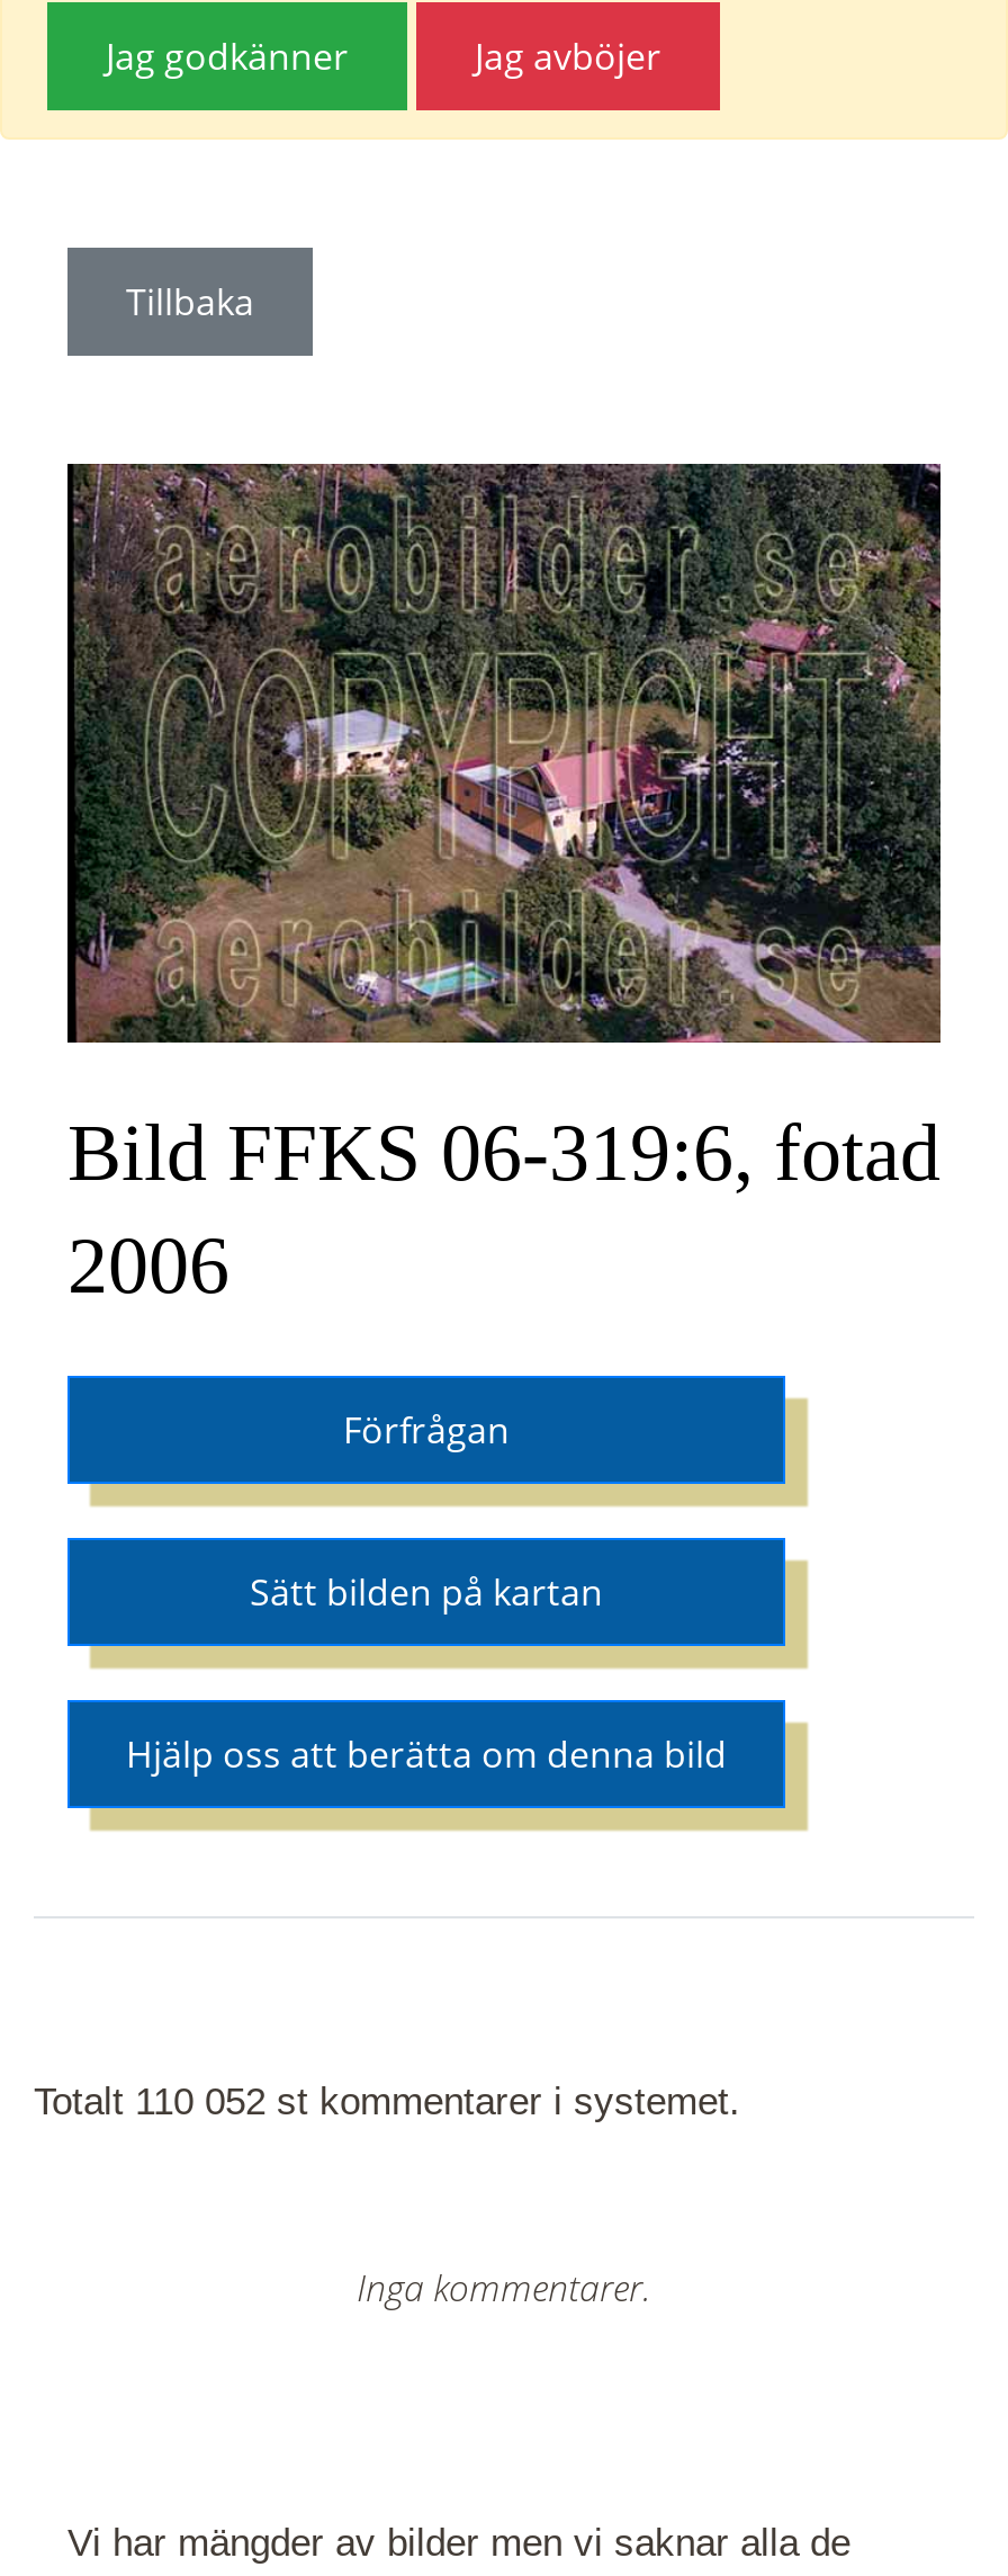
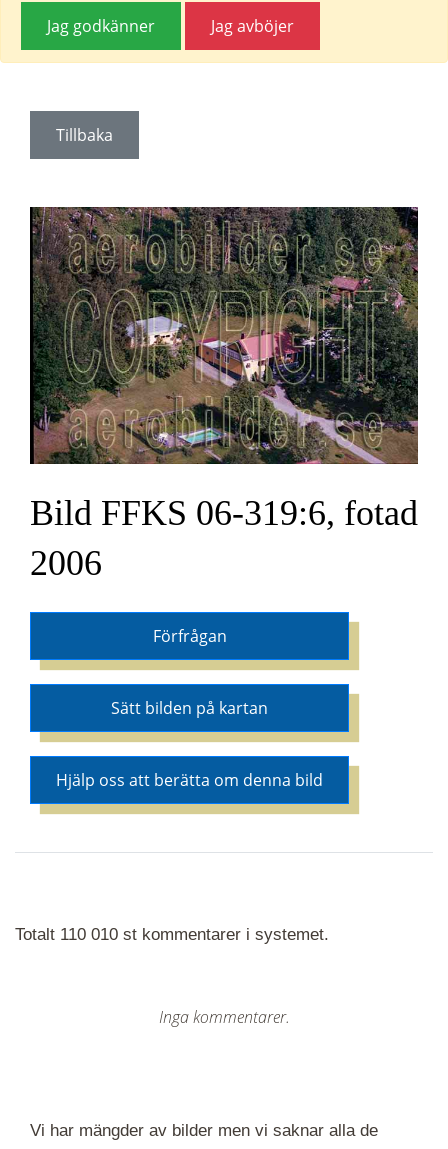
[34,2081,740,2124] Totalt 110 052 st kommentarer i systemet. -> [15,925,329,944] Totalt 110 010 st kommentarer i systemet.

